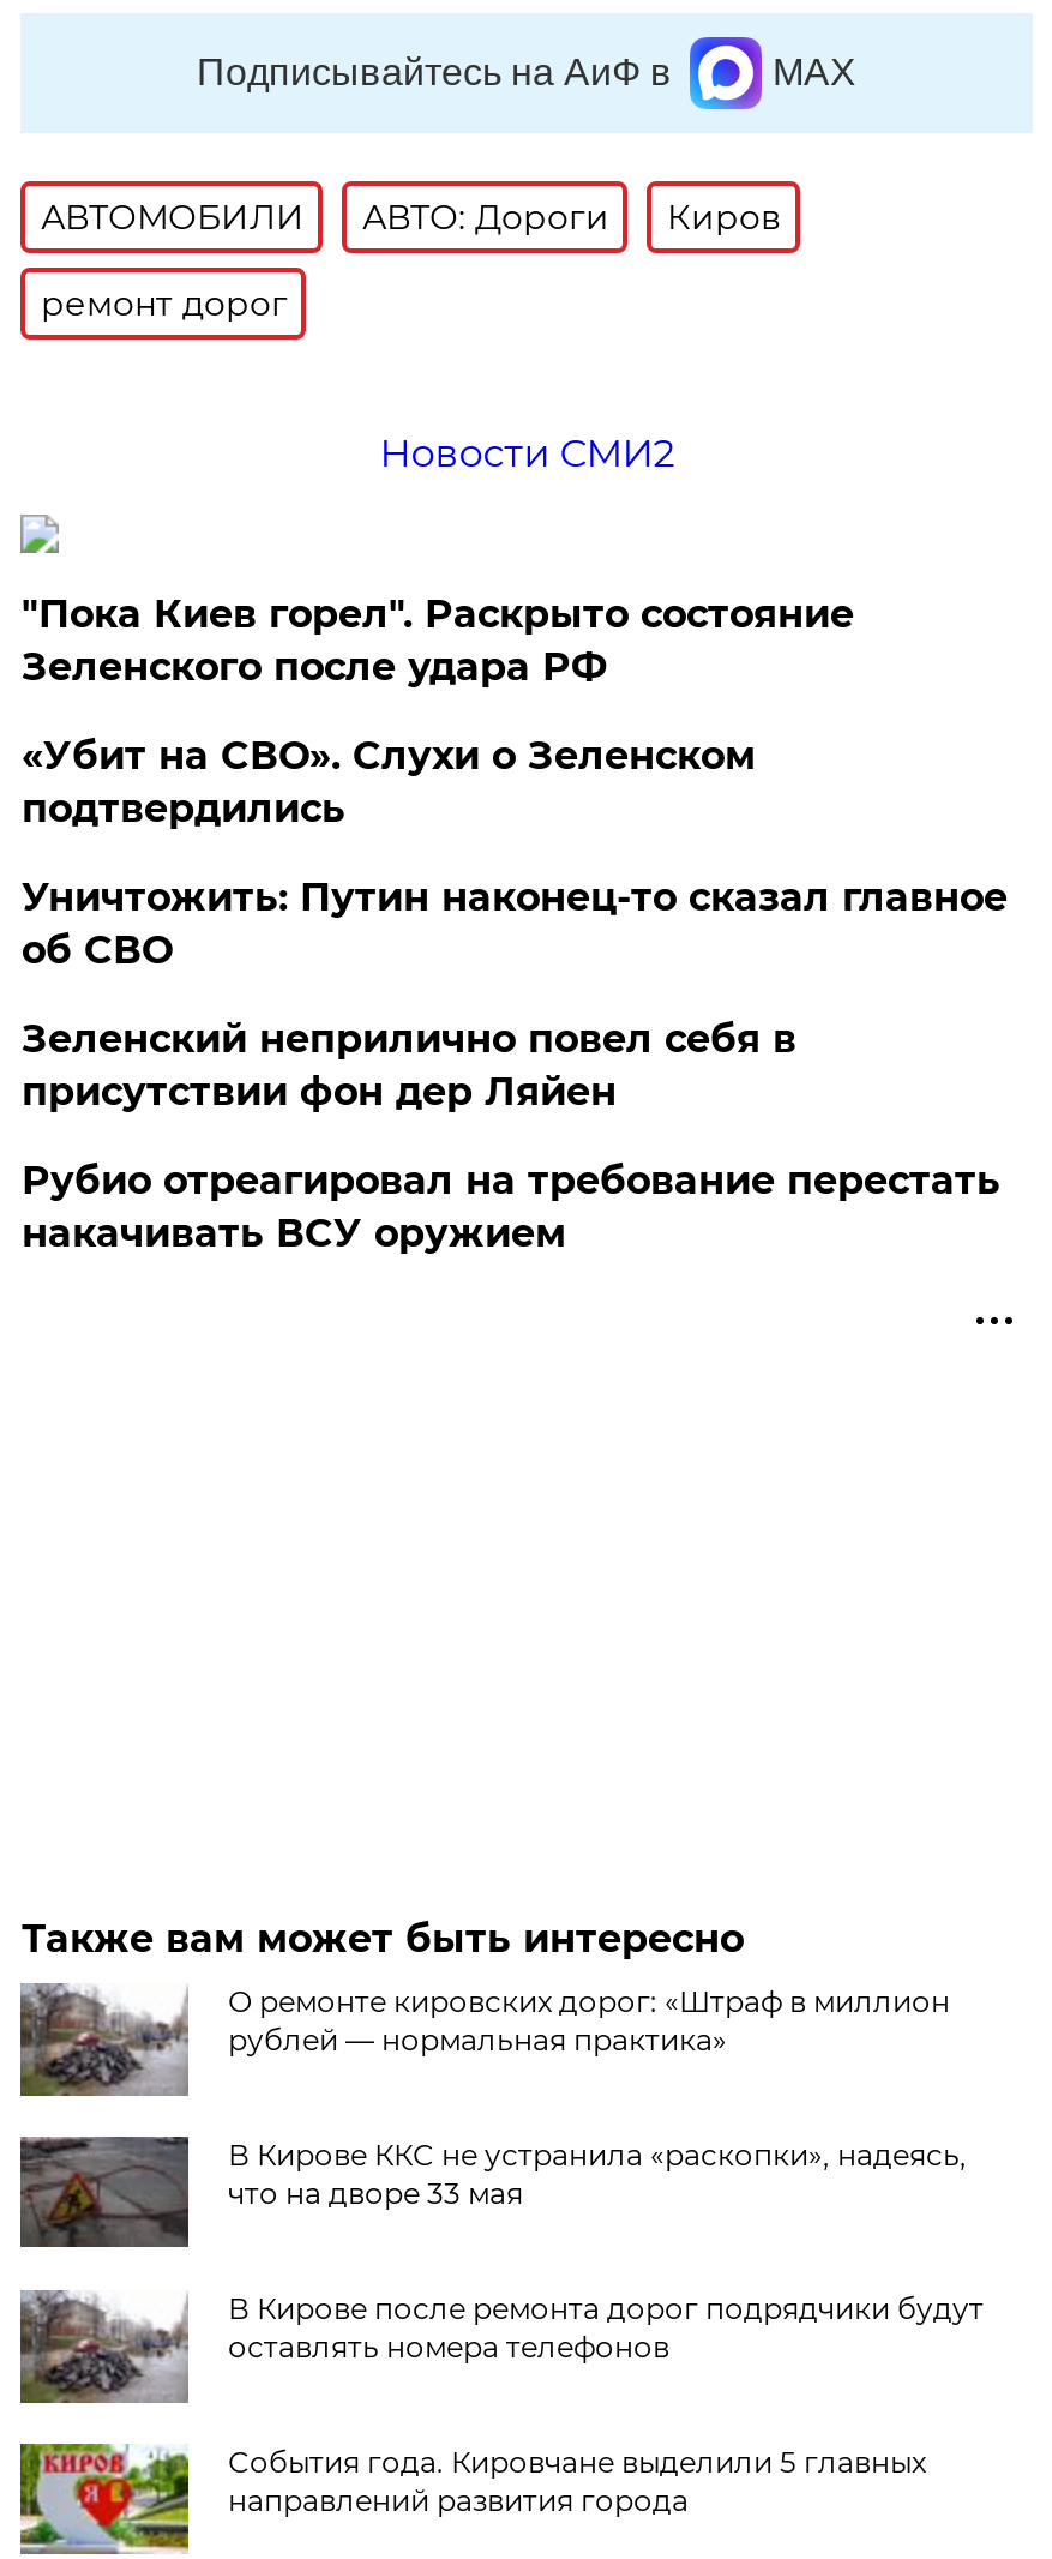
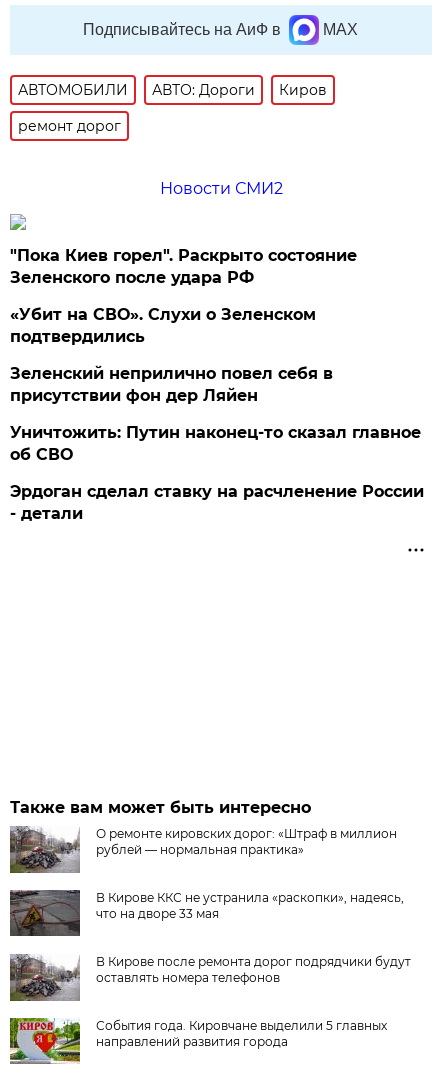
moved [21,874,1007,973] -> [10,423,421,464]: Уничтожить: Путин наконец-то сказал главное | об СВО
moved [21,1016,796,1114] -> [10,364,333,405]: Зеленский неприлично повел cебя в | присутствии фон дер Ляйен
[21,1157,1000,1256] Рубио отреагировал на требование перестать | накачивать ВСУ оружием -> [10,482,424,523] Эрдоган сделал ставку на расчленение России | - детали

